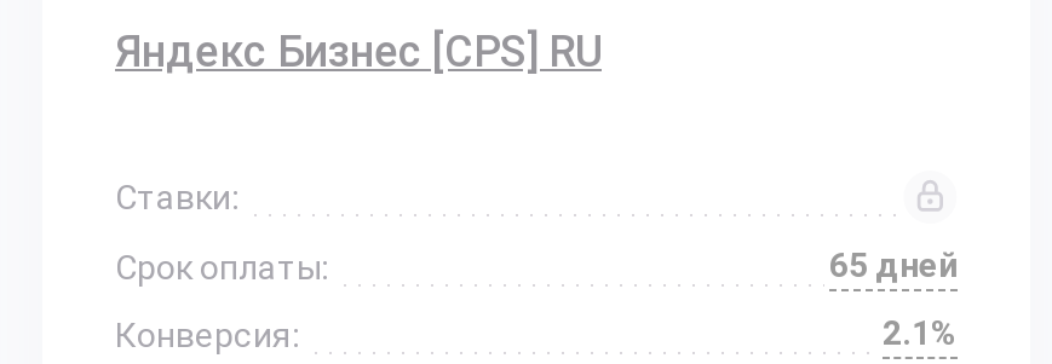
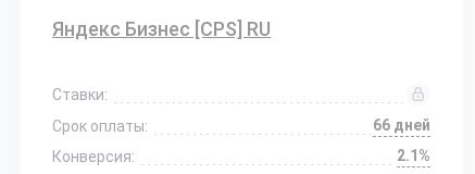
[829,245,958,284] 65 дней -> [373,116,430,134] 66 дней

